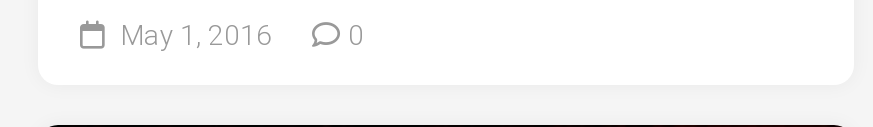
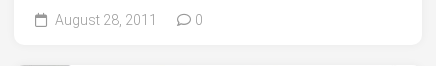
[114,19,272,51] May 1, 2016 -> [52,12,157,28] August 28, 2011

